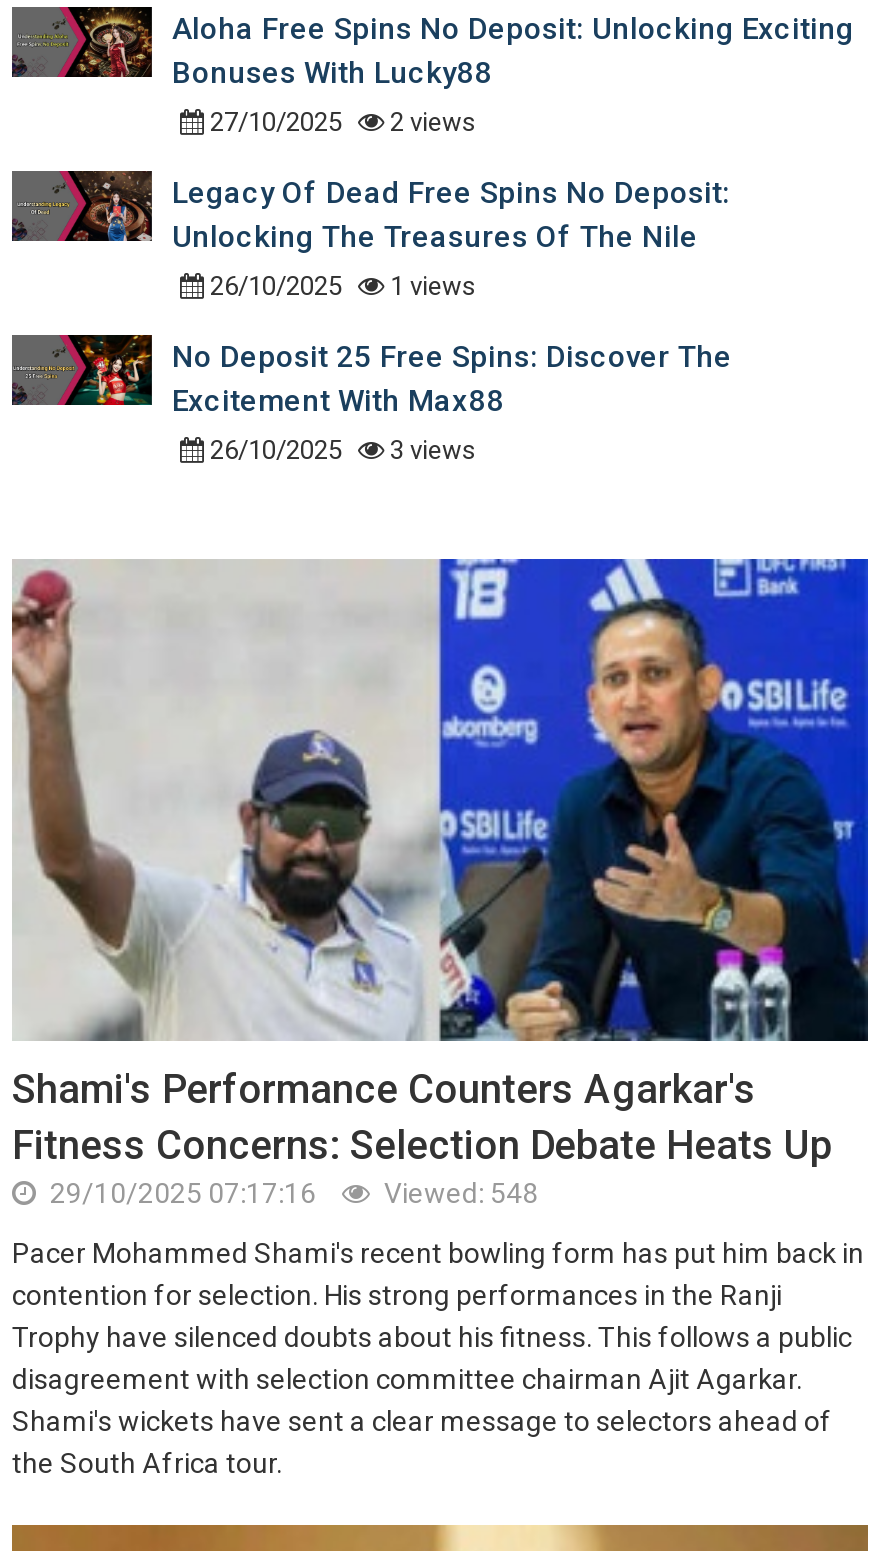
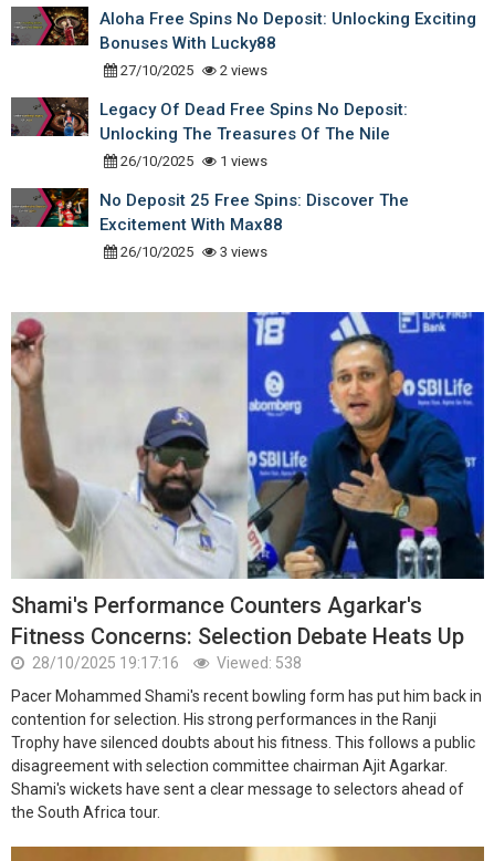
[44,1178,316,1210] 29/10/2025 07:17:16 -> [29,654,179,672] 28/10/2025 19:17:16
[378,1178,538,1210] Viewed: 548 -> [213,654,302,672] Viewed: 538

